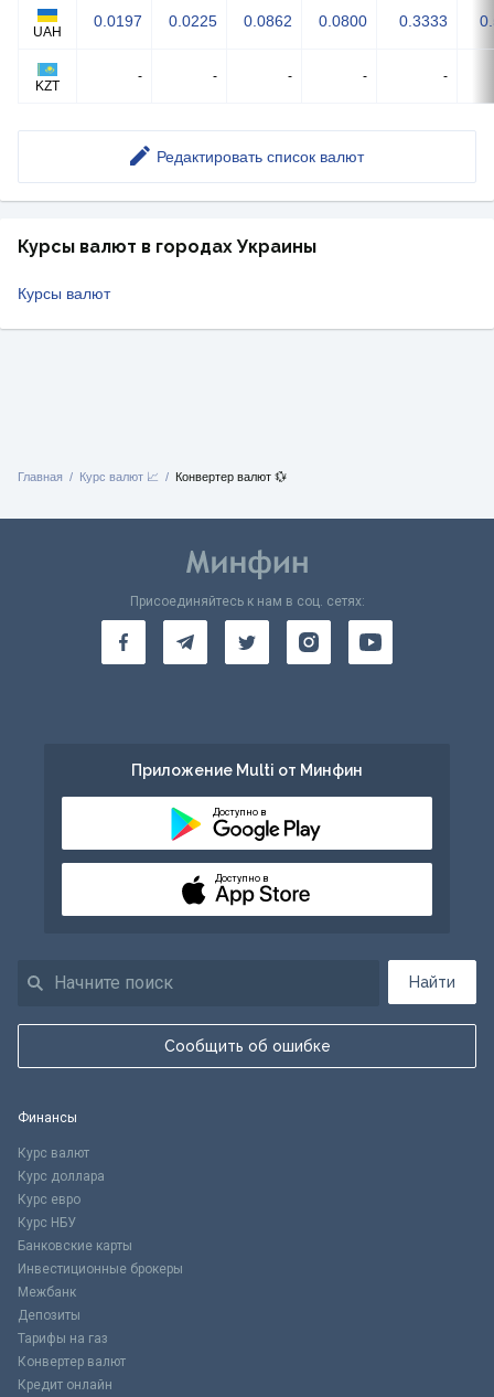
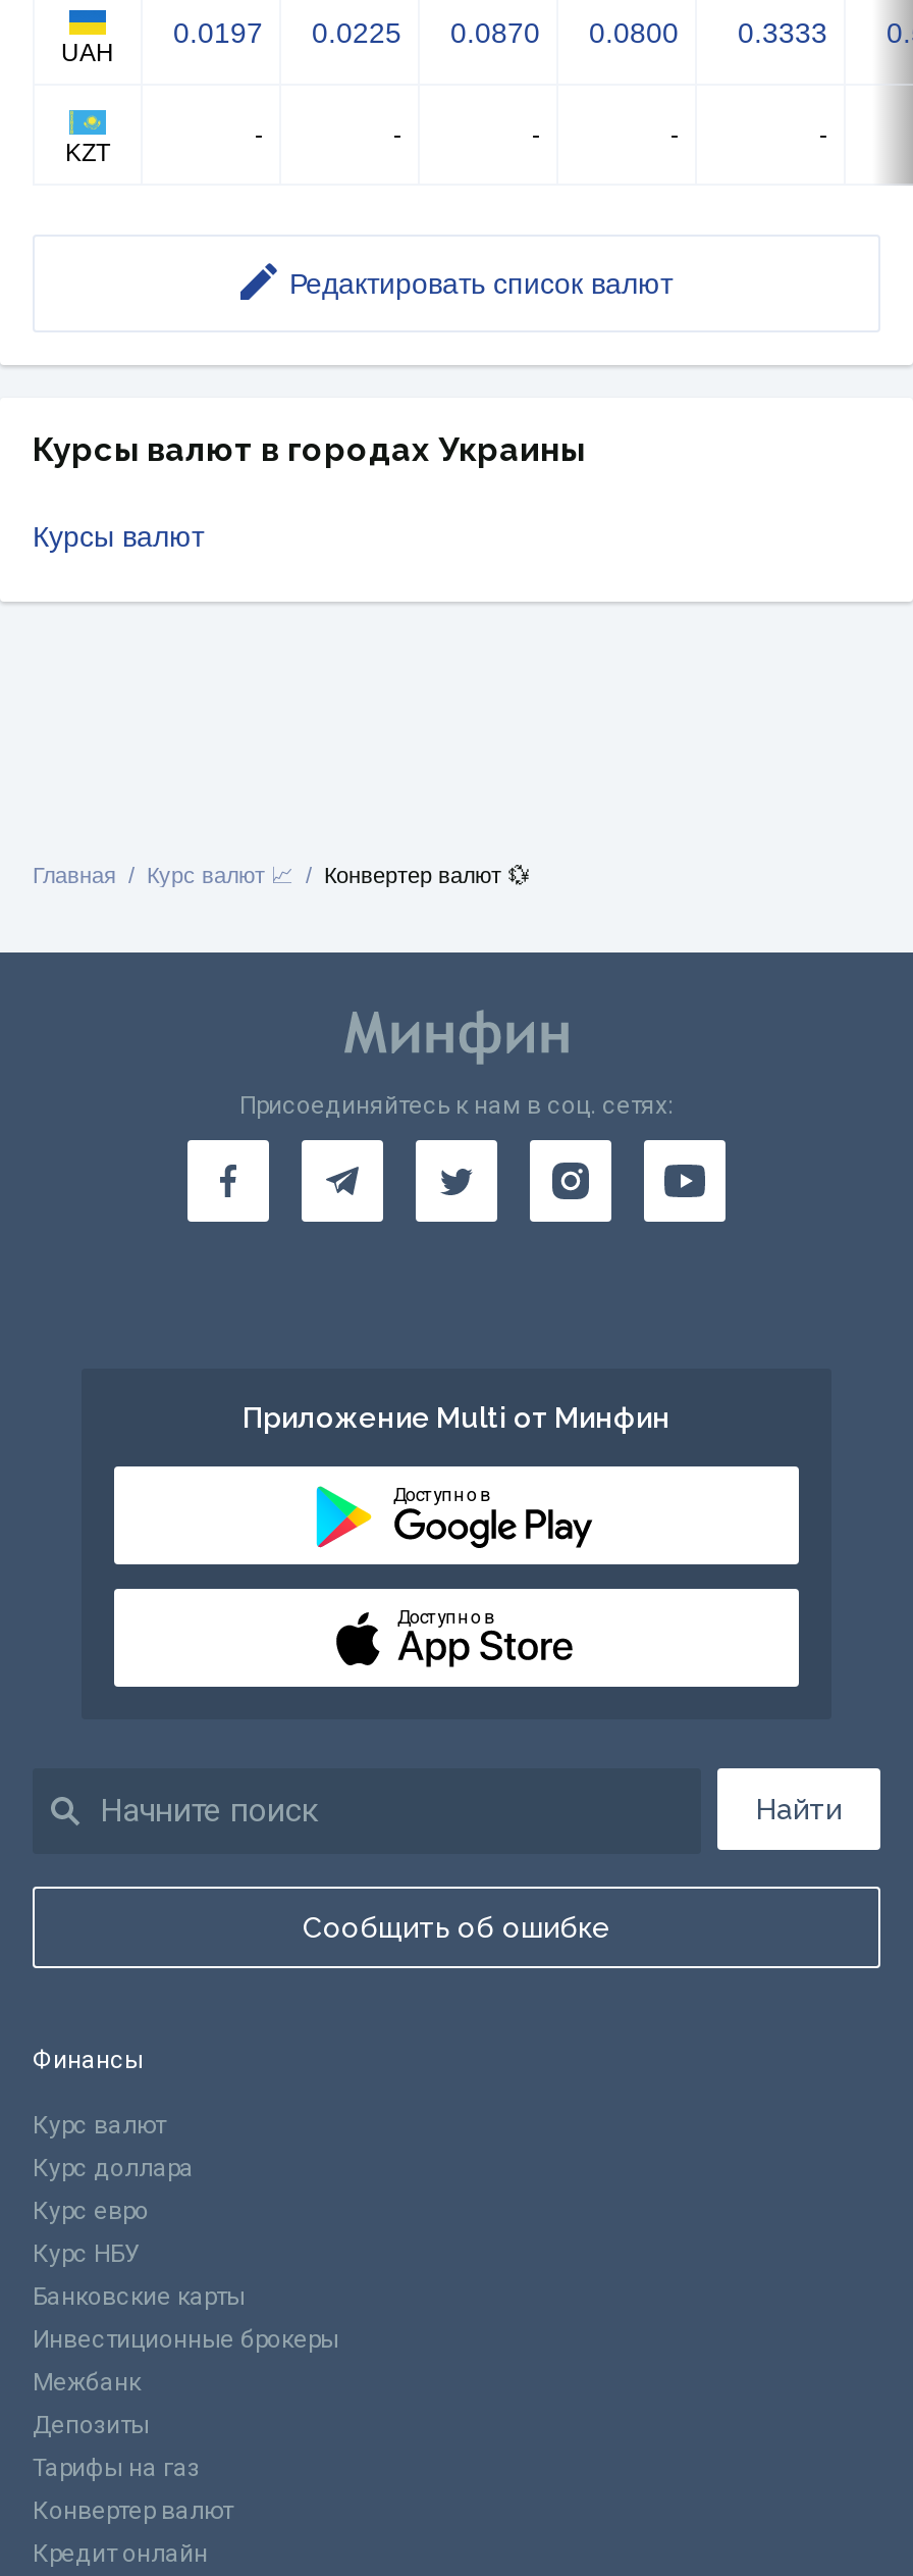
[244,12,292,30] 0.0862 -> [450,17,540,49] 0.0870

